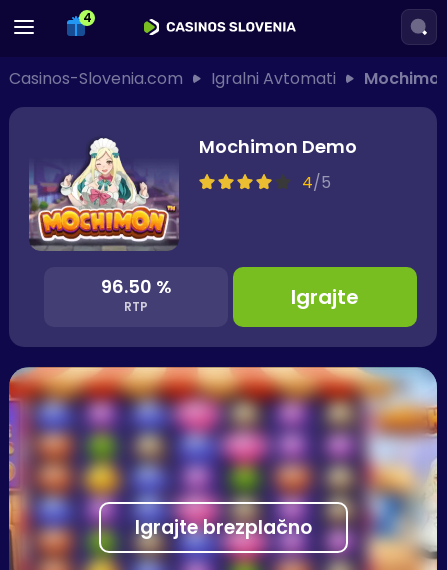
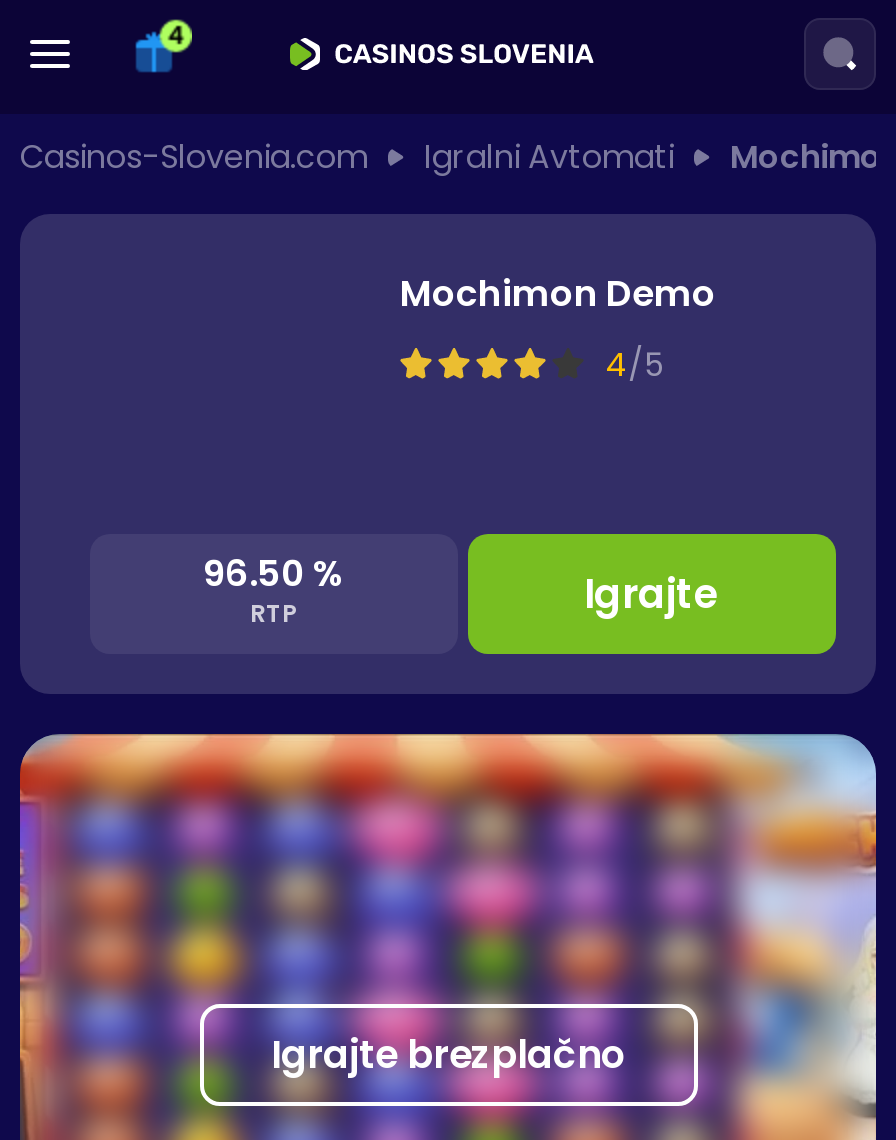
[28,137,180,251] [image] -> none

